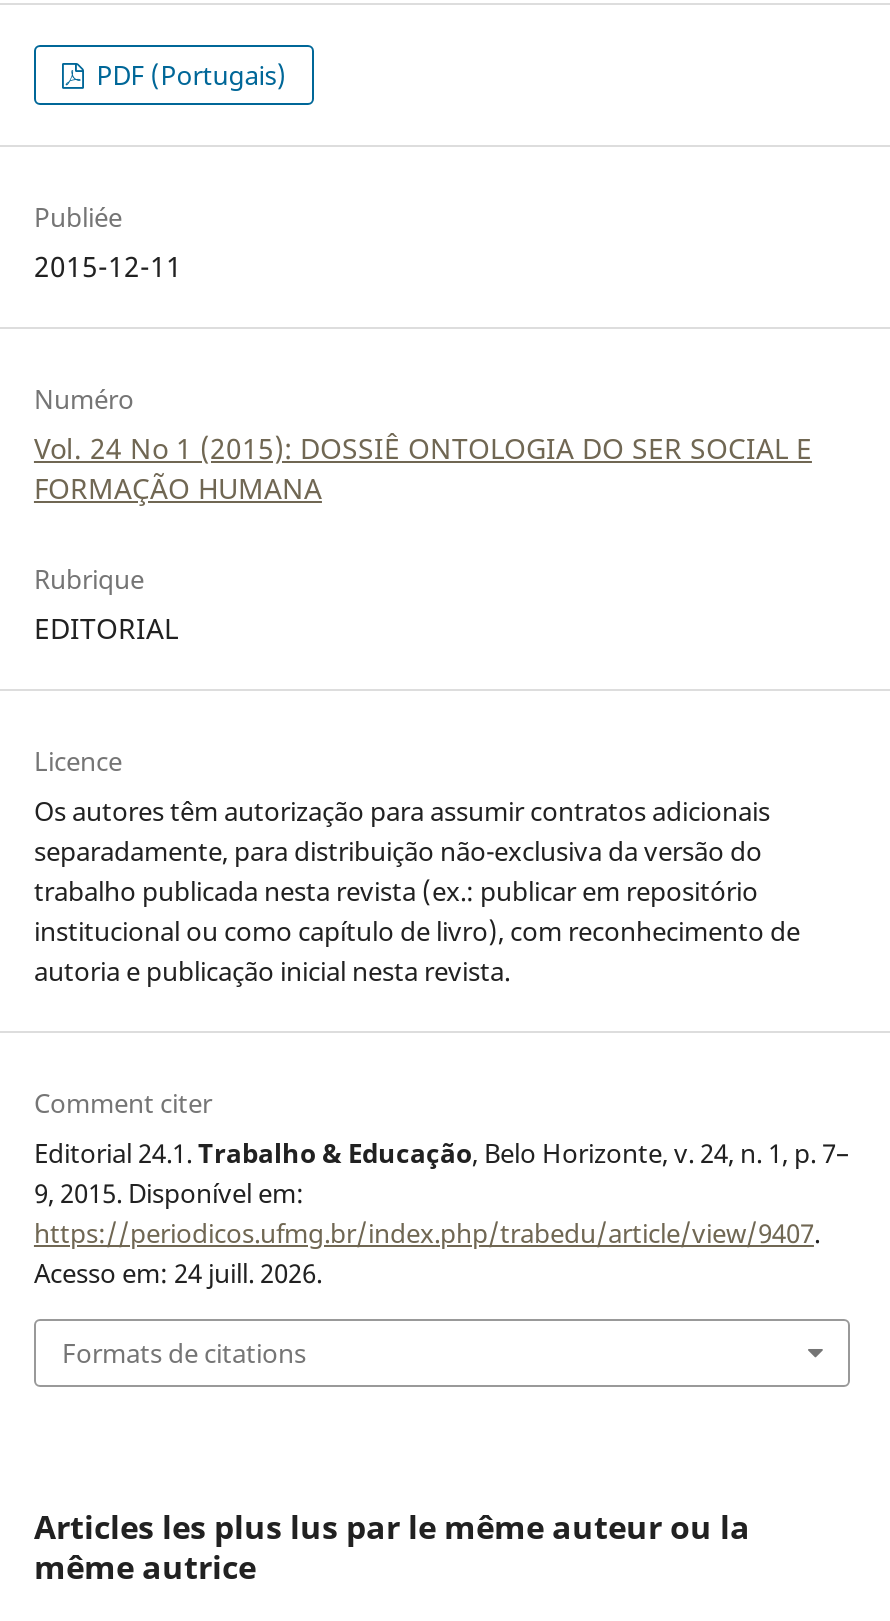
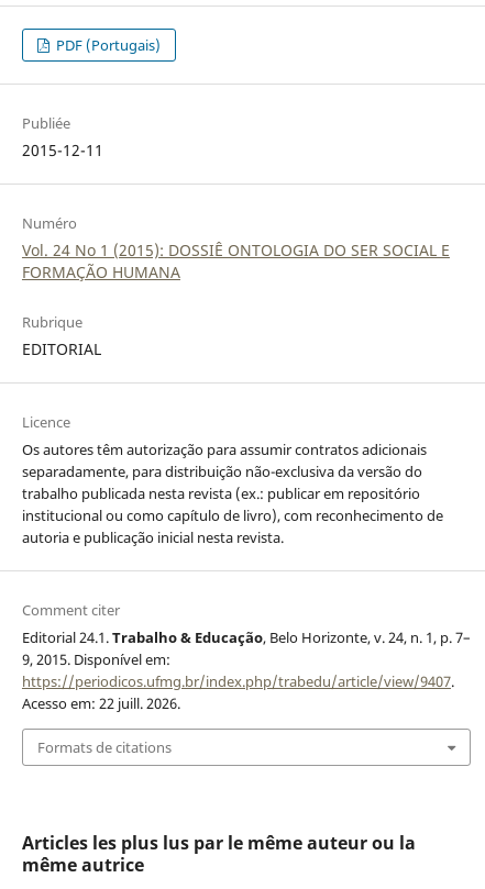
[34,1254,322,1290] Acesso em: 24 juill. 2026. -> [22,693,180,713] Acesso em: 22 juill. 2026.

